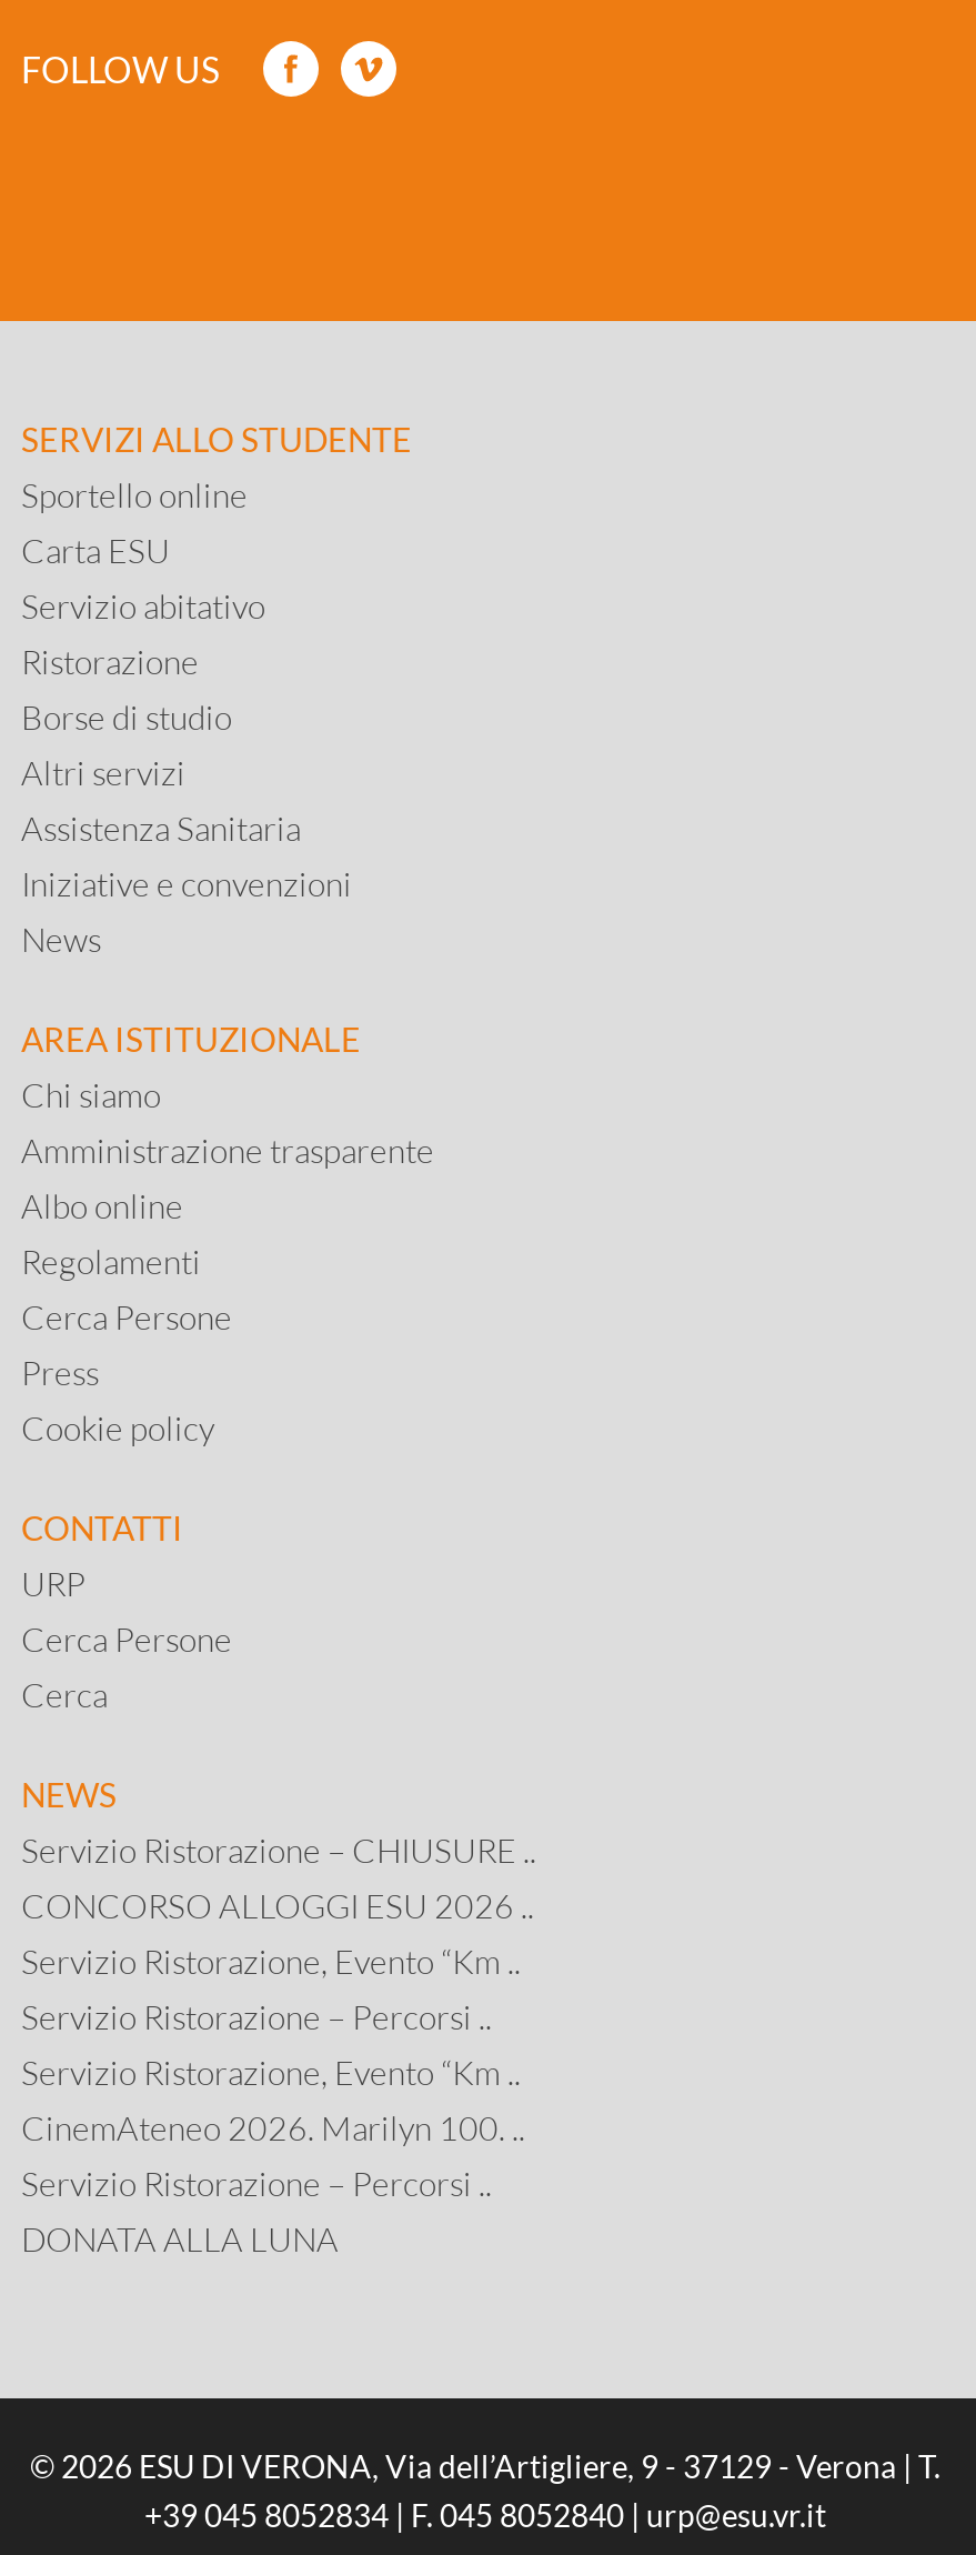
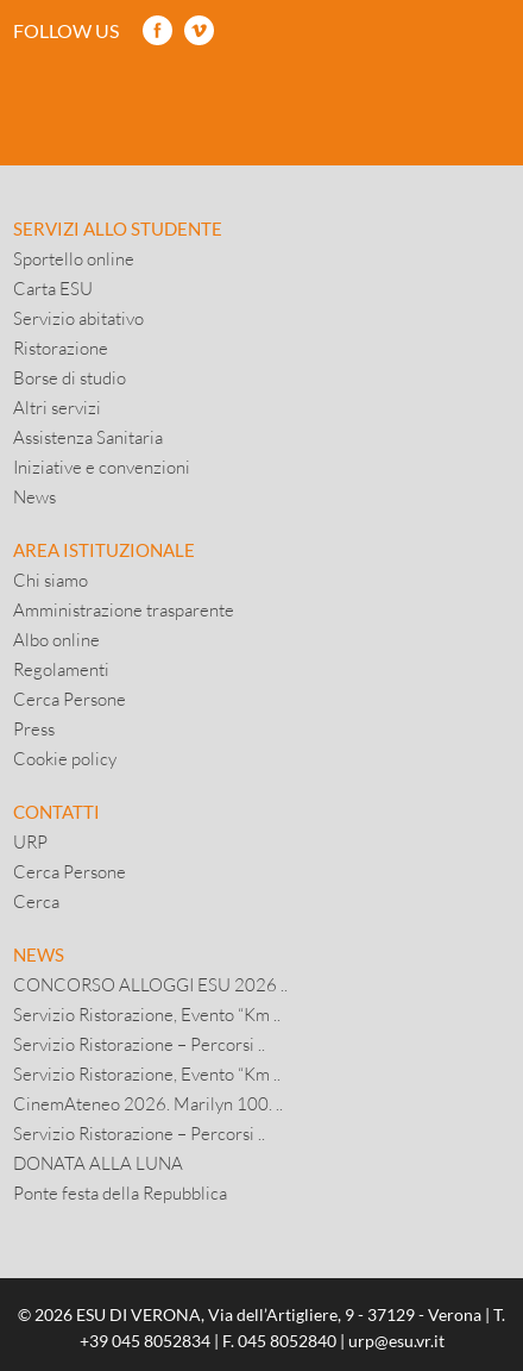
[21,1830,536,1870] Servizio Ristorazione – CHIUSURE .. -> none
moved [21,1885,534,2258] -> [13,974,288,1173]: CONCORSO ALLOGGI ESU 2026 .. | Servizio Ristorazione, Evento “Km .. | Servizio Ristorazione – Percorsi .. | Servizio Ristorazione, Evento “Km .. | CinemAteneo 2026. Marilyn 100. .. | Servizio Ristorazione – Percorsi .. | DONATA ALLA LUNA
none -> [13,1182,227,1203] Ponte festa della Repubblica

